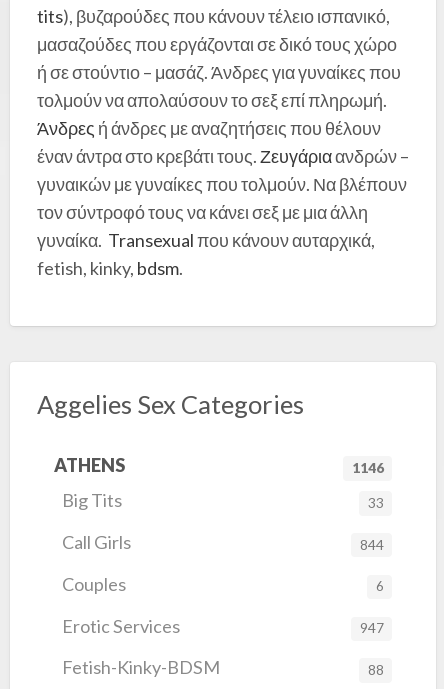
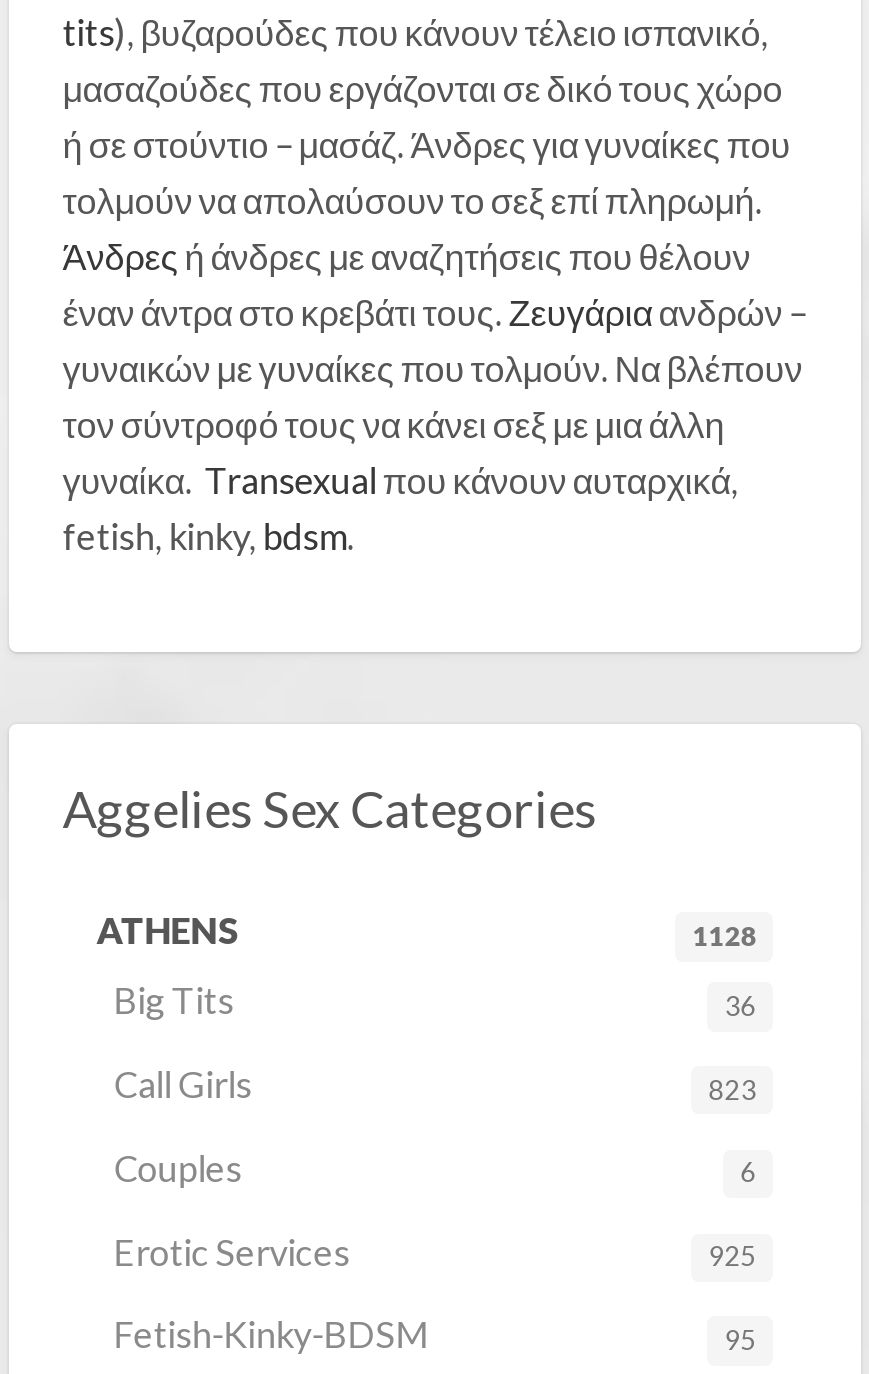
[352,460,384,476] 1146 -> [693,920,757,952] 1128
[368,495,384,511] 33 -> [725,990,757,1022] 36
[360,537,384,553] 844 -> [709,1073,757,1105] 823
[360,620,384,636] 947 -> [709,1240,757,1272] 925
[368,662,384,678] 88 -> [725,1324,757,1356] 95

